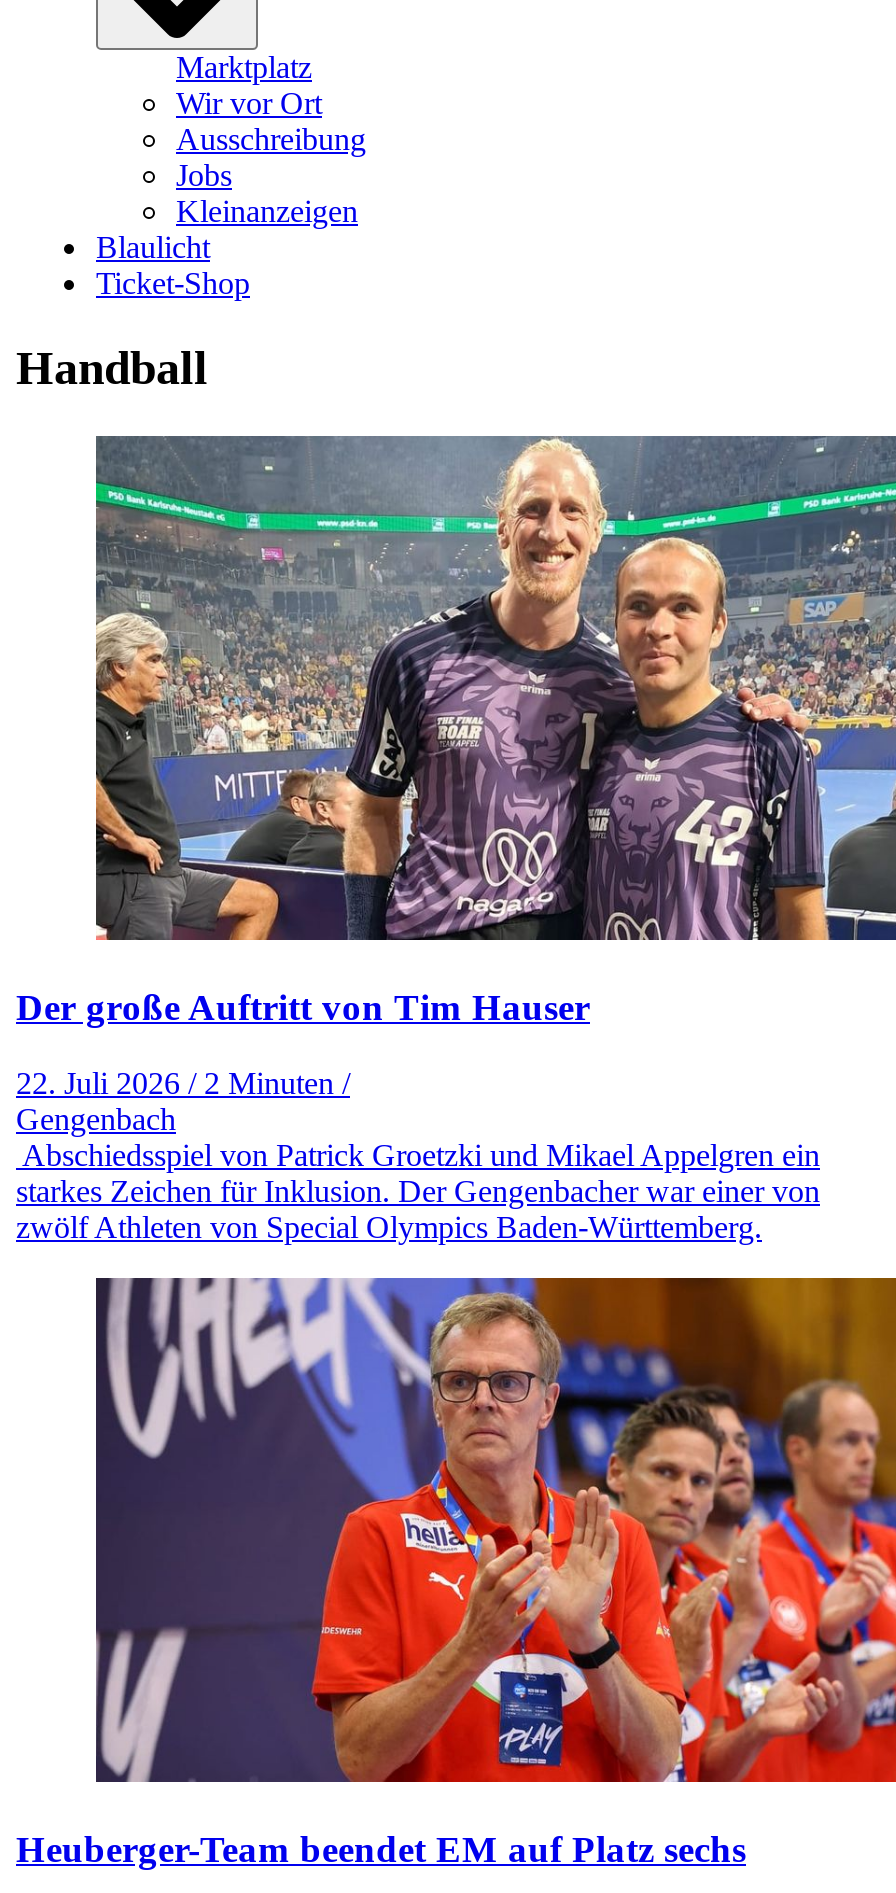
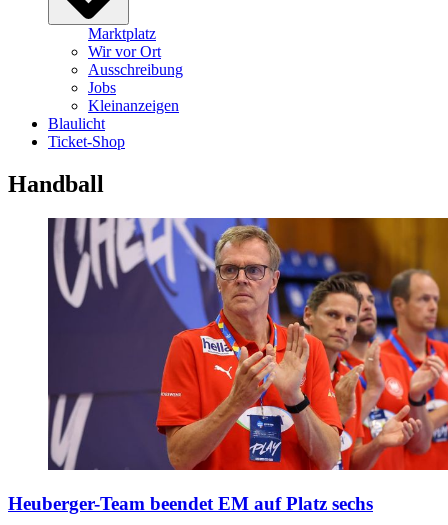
[16,434,890,1245] [image] | Der große Auftritt von Tim Hauser | 22. Juli 2026 / 2 Minuten / | Gengenbach | Abschiedsspiel von Patrick Groetzki und Mikael Appelgren ein | starkes Zeichen für Inklusion. Der Gengenbacher war einer von | zwölf Athleten von Special Olympics Baden-Württemberg. -> none

